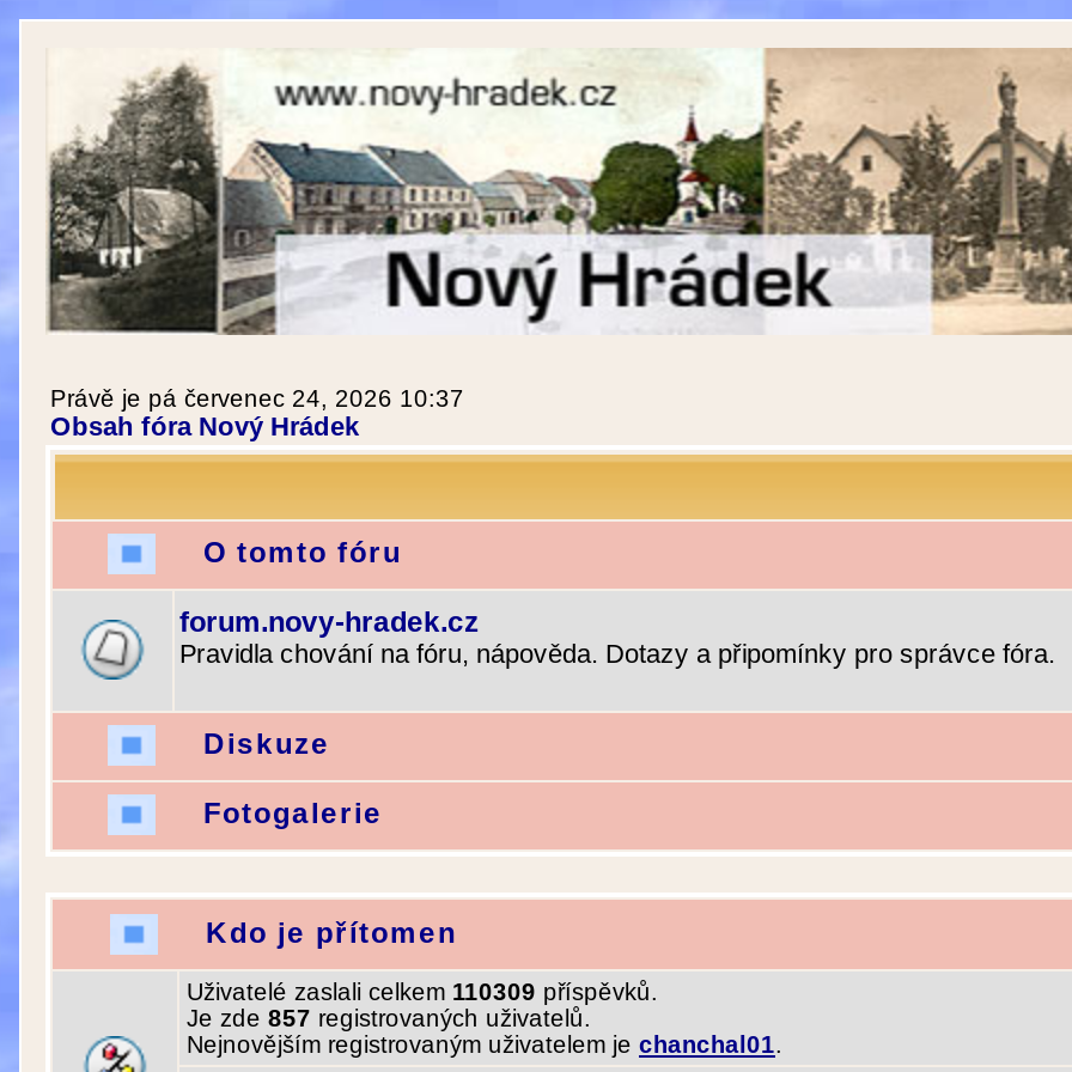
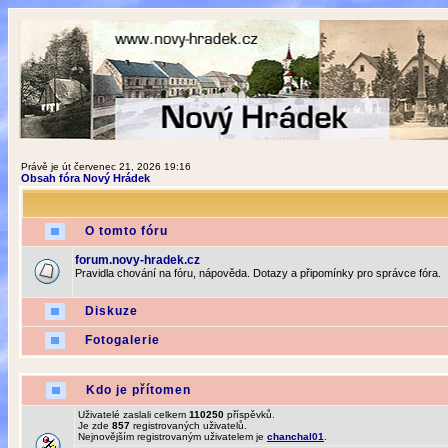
[50,385,464,412] Právě je pá červenec 24, 2026 10:37 -> [21,161,191,172] Právě je út červenec 21, 2026 19:16
[187,979,658,1005] Uživatelé zaslali celkem 110309 příspěvků. -> [78,409,275,420] Uživatelé zaslali celkem 110250 příspěvků.

